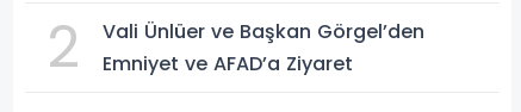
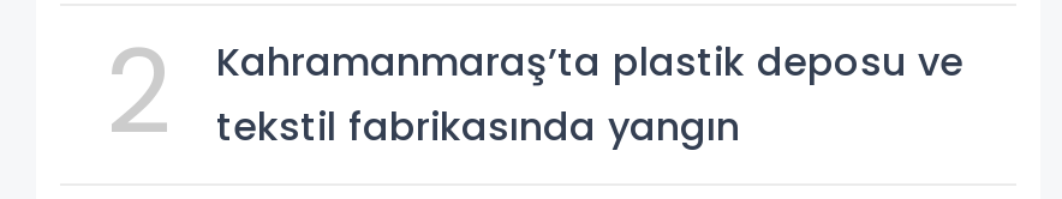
[103,18,424,78] Vali Ünlüer ve Başkan Görgel’den | Emniyet ve AFAD’a Ziyaret -> [216,35,963,155] Kahramanmaraş’ta plastik deposu ve | tekstil fabrikasında yangın

